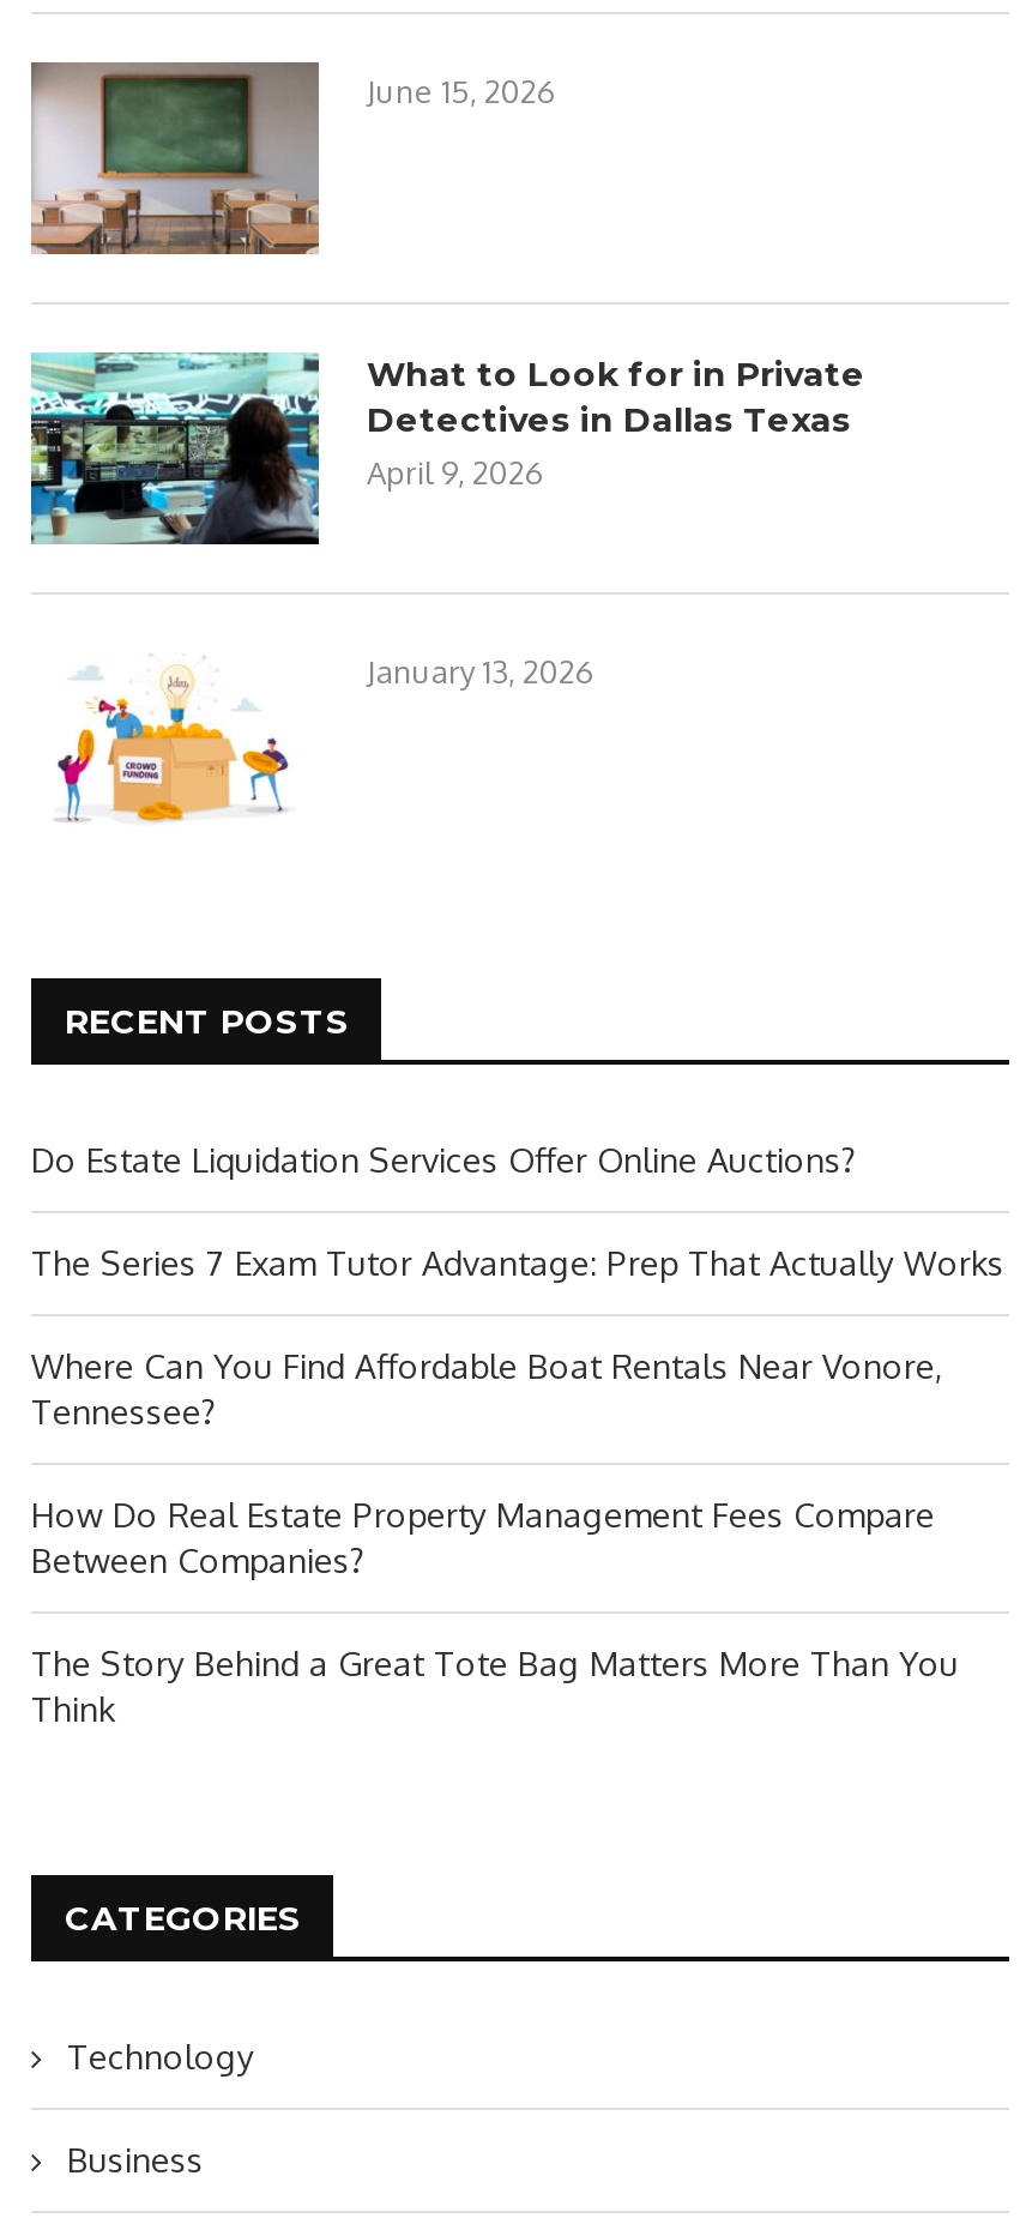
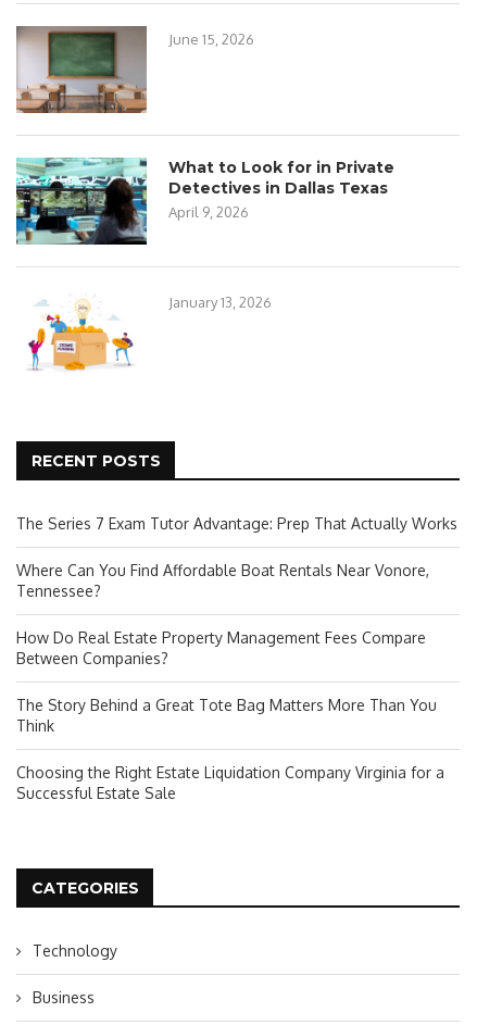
[31,1139,858,1180] Do Estate Liquidation Services Offer Online Auctions? -> none
moved [31,1242,1004,1729] -> [16,514,457,735]: The Series 7 Exam Tutor Advantage: Prep That Actually Works | Where Can You Find Affordable Boat Rentals Near Vonore, | Tennessee? | How Do Real Estate Property Management Fees Compare | Between Companies? | The Story Behind a Great Tote Bag Matters More Than You | Think
none -> [16,763,444,802] Choosing the Right Estate Liquidation Company Virginia for a | Successful Estate Sale

